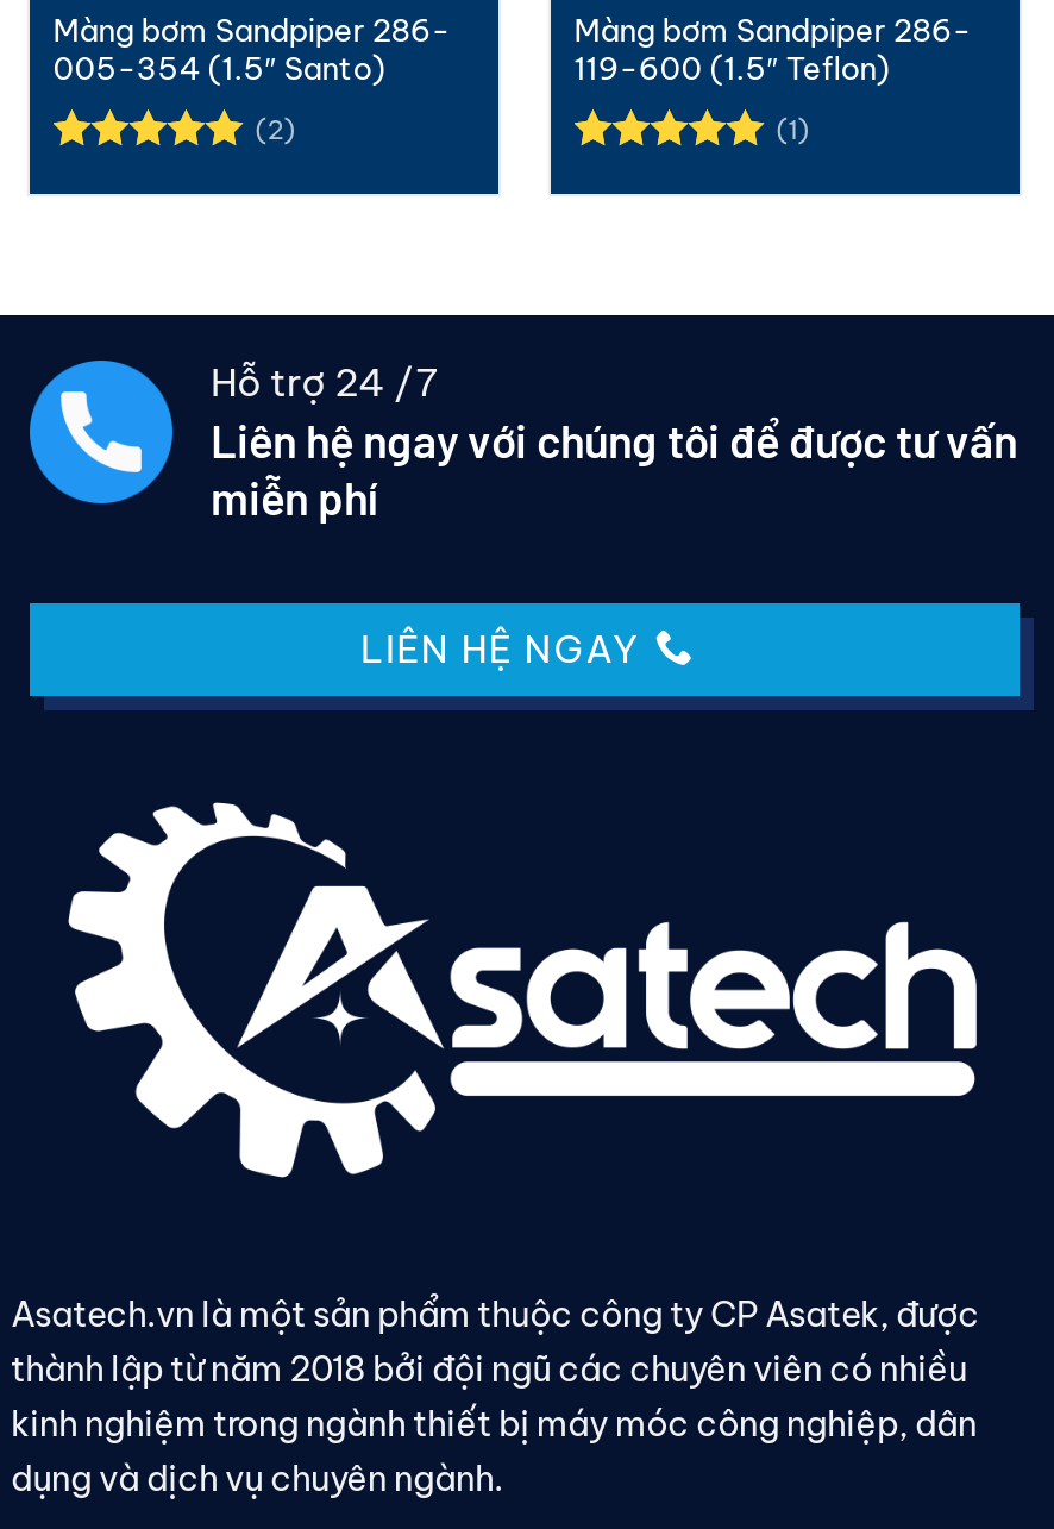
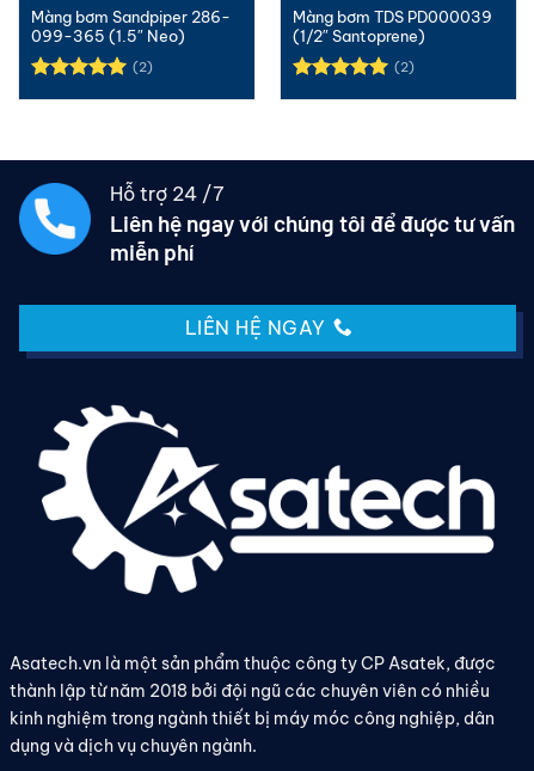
[574,11,971,87] Màng bơm Sandpiper 286- | 119-600 (1.5″ Teflon) -> [292,7,492,45] Màng bơm TDS PD000039 | (1/2″ Santoprene)
[53,49,386,87] 005-354 (1.5″ Santo) -> [31,26,185,45] 099-365 (1.5″ Neo)
[776,113,810,146] (1) -> [394,59,414,75] (2)

